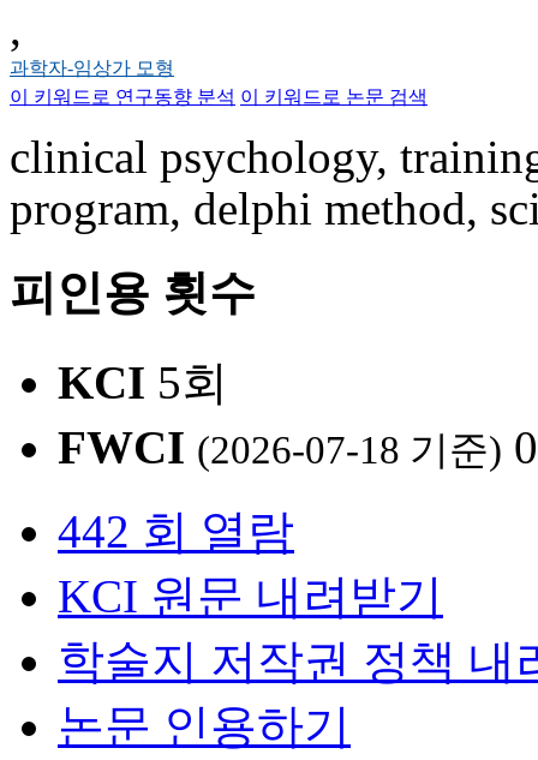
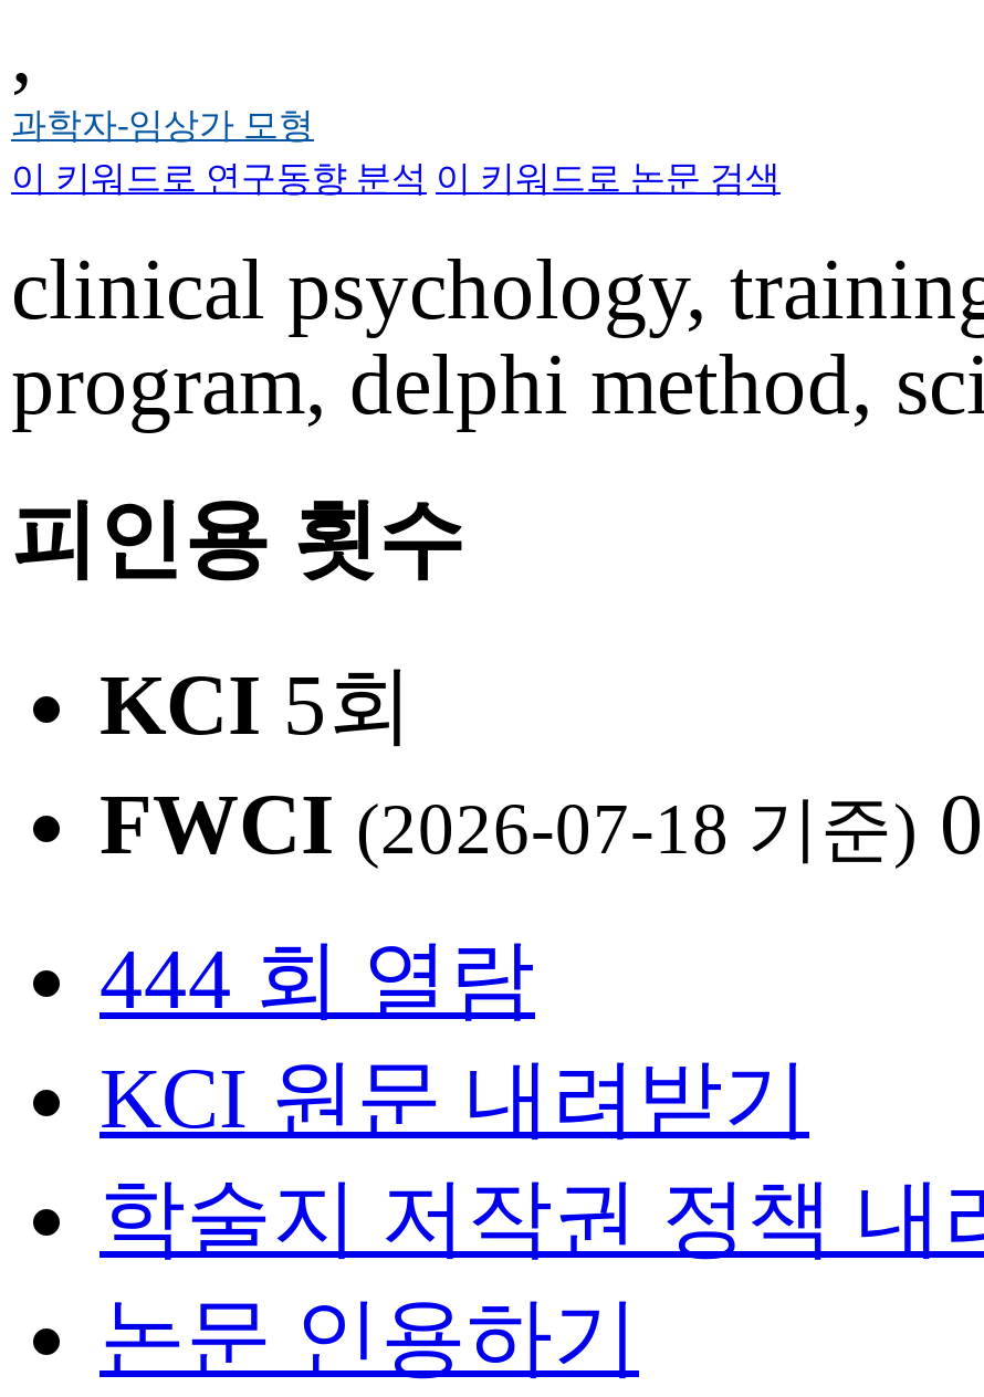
[58,505,294,557] 442 회 열람 -> [100,930,535,1025] 444 회 열람

